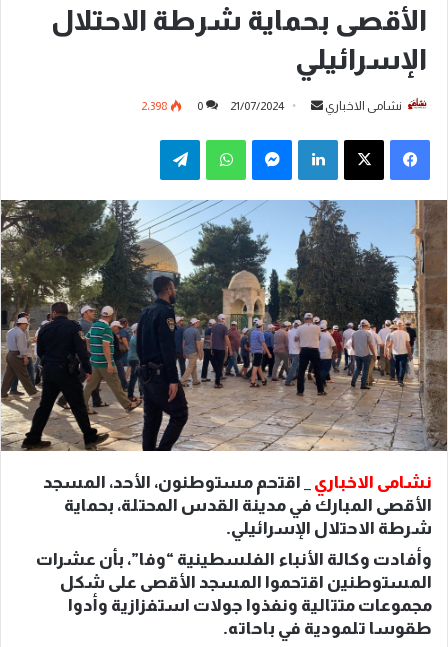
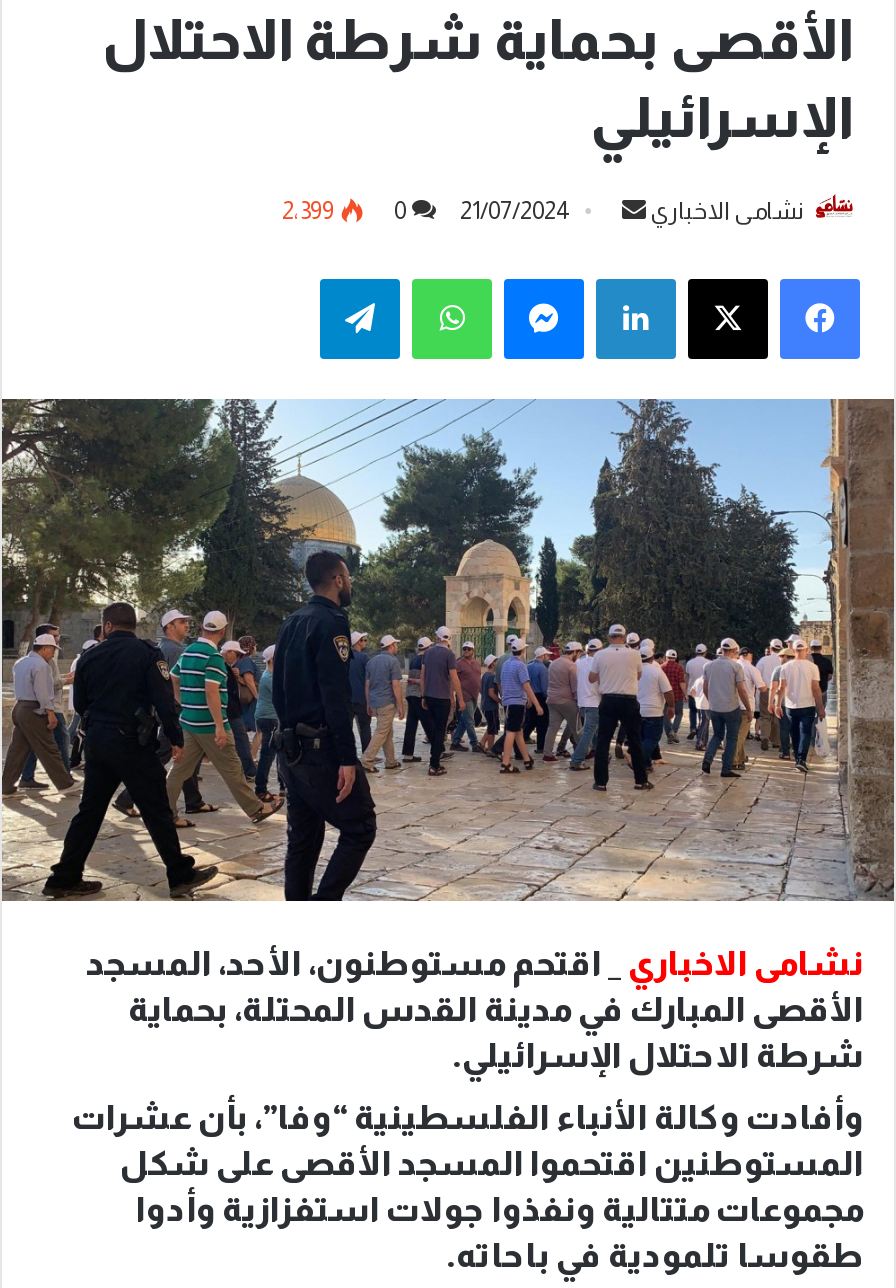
[141,99,167,113] 2٬398 -> [282,197,334,225] 2٬399

